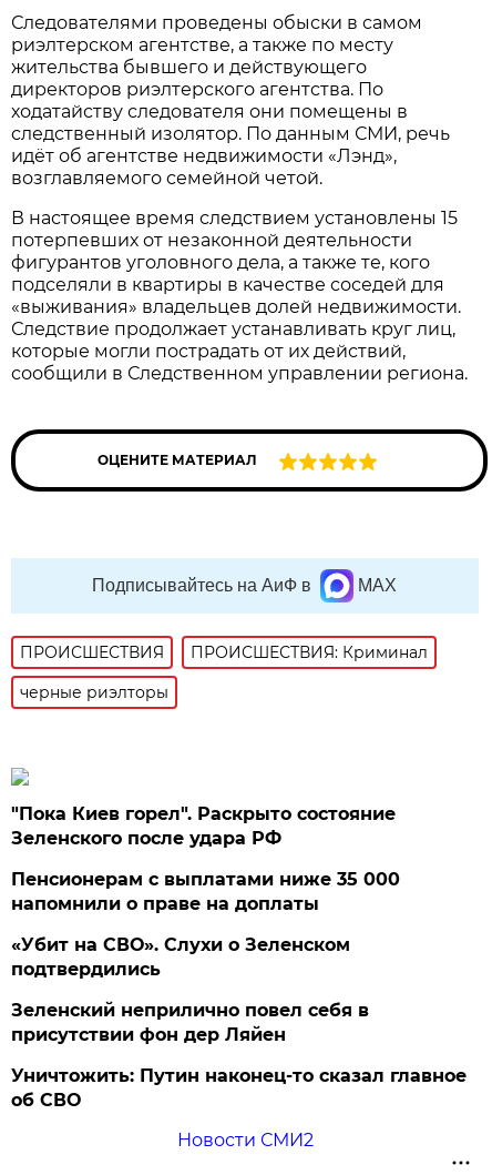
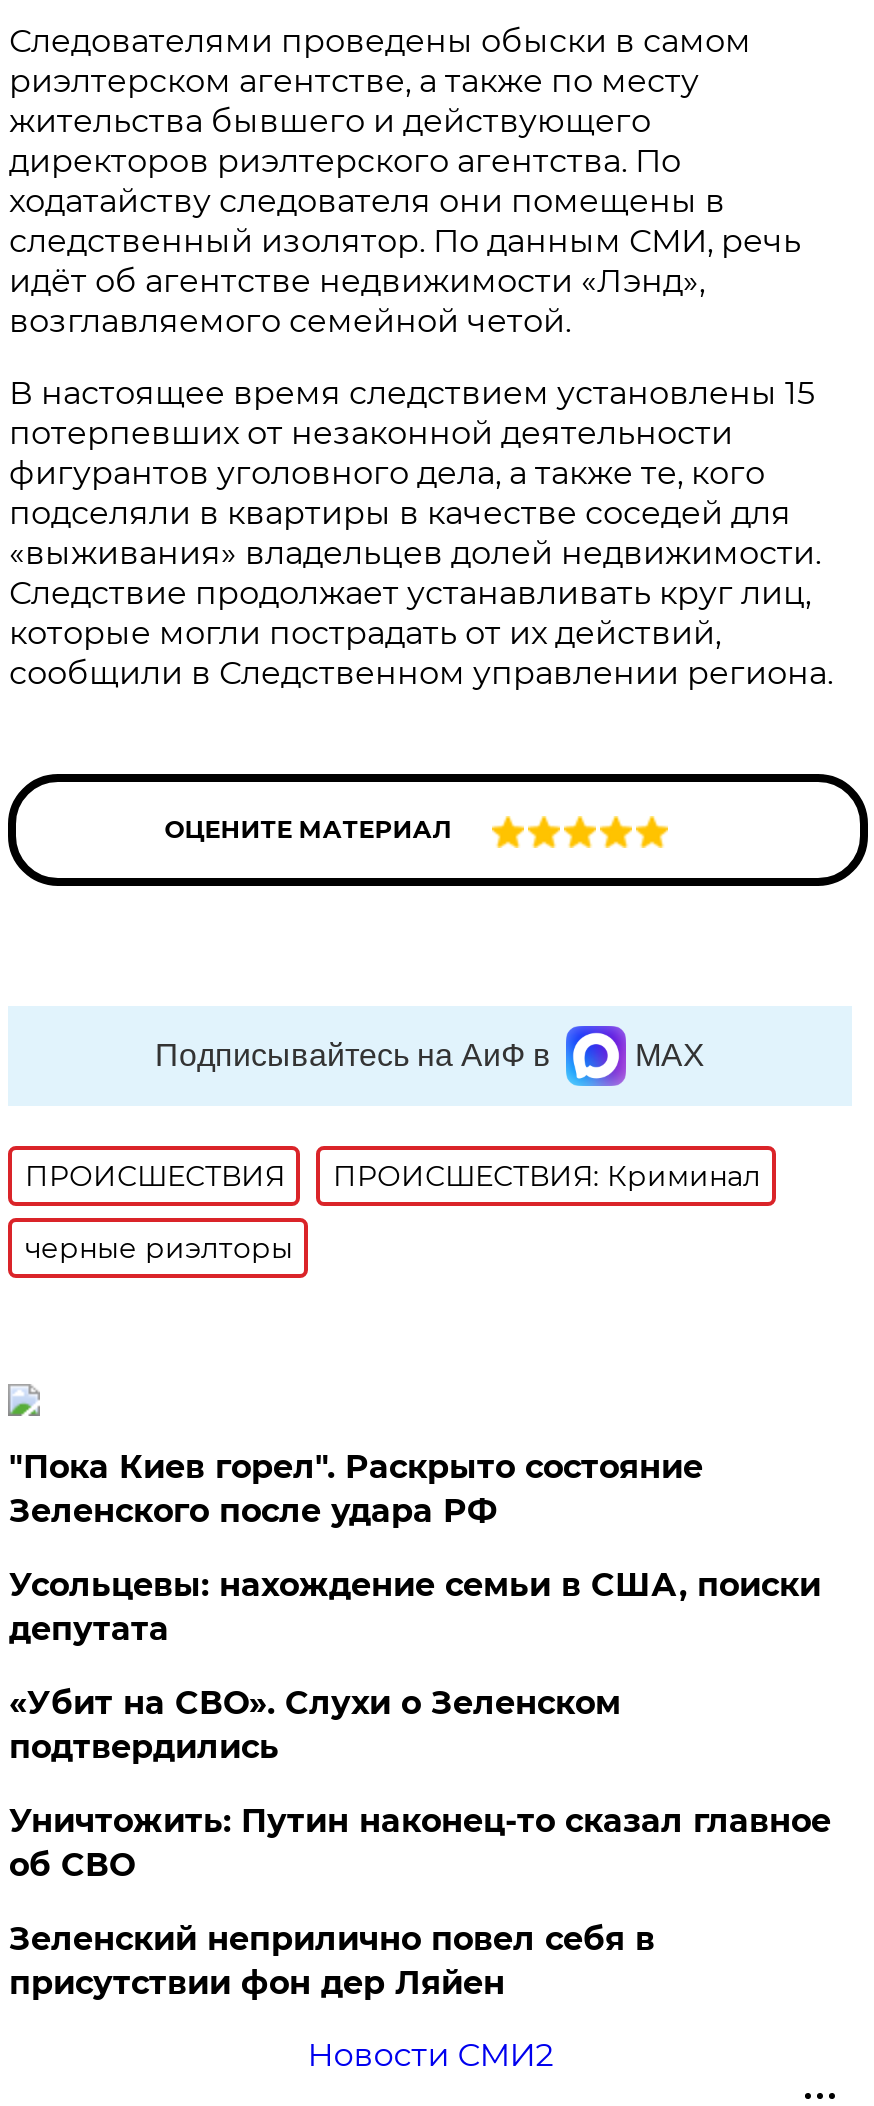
[12,869,400,914] Пенсионерам с выплатами ниже 35 000 | напомнили о праве на доплаты -> [9,1566,821,1648] Усольцевы: нахождение семьи в США, поиски | депутата
moved [12,1000,369,1045] -> [9,1920,655,2002]: Зеленский неприлично повел cебя в | присутствии фон дер Ляйен
moved [12,1065,467,1111] -> [9,1802,831,1884]: Уничтожить: Путин наконец-то сказал главное | об СВО

